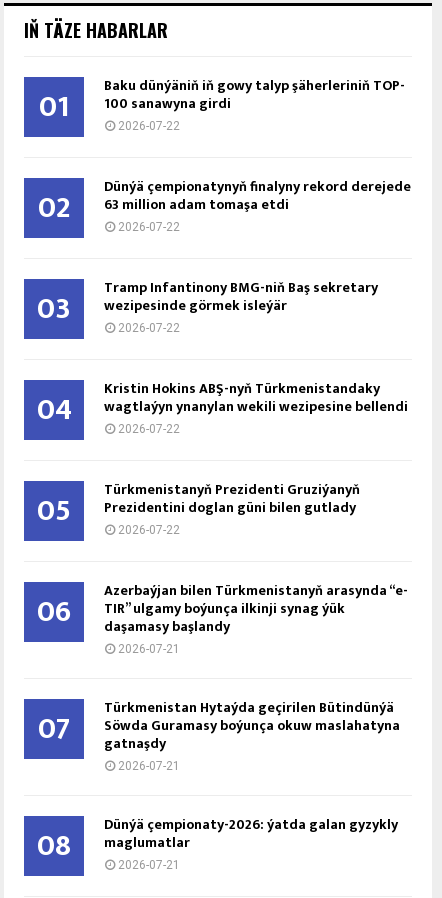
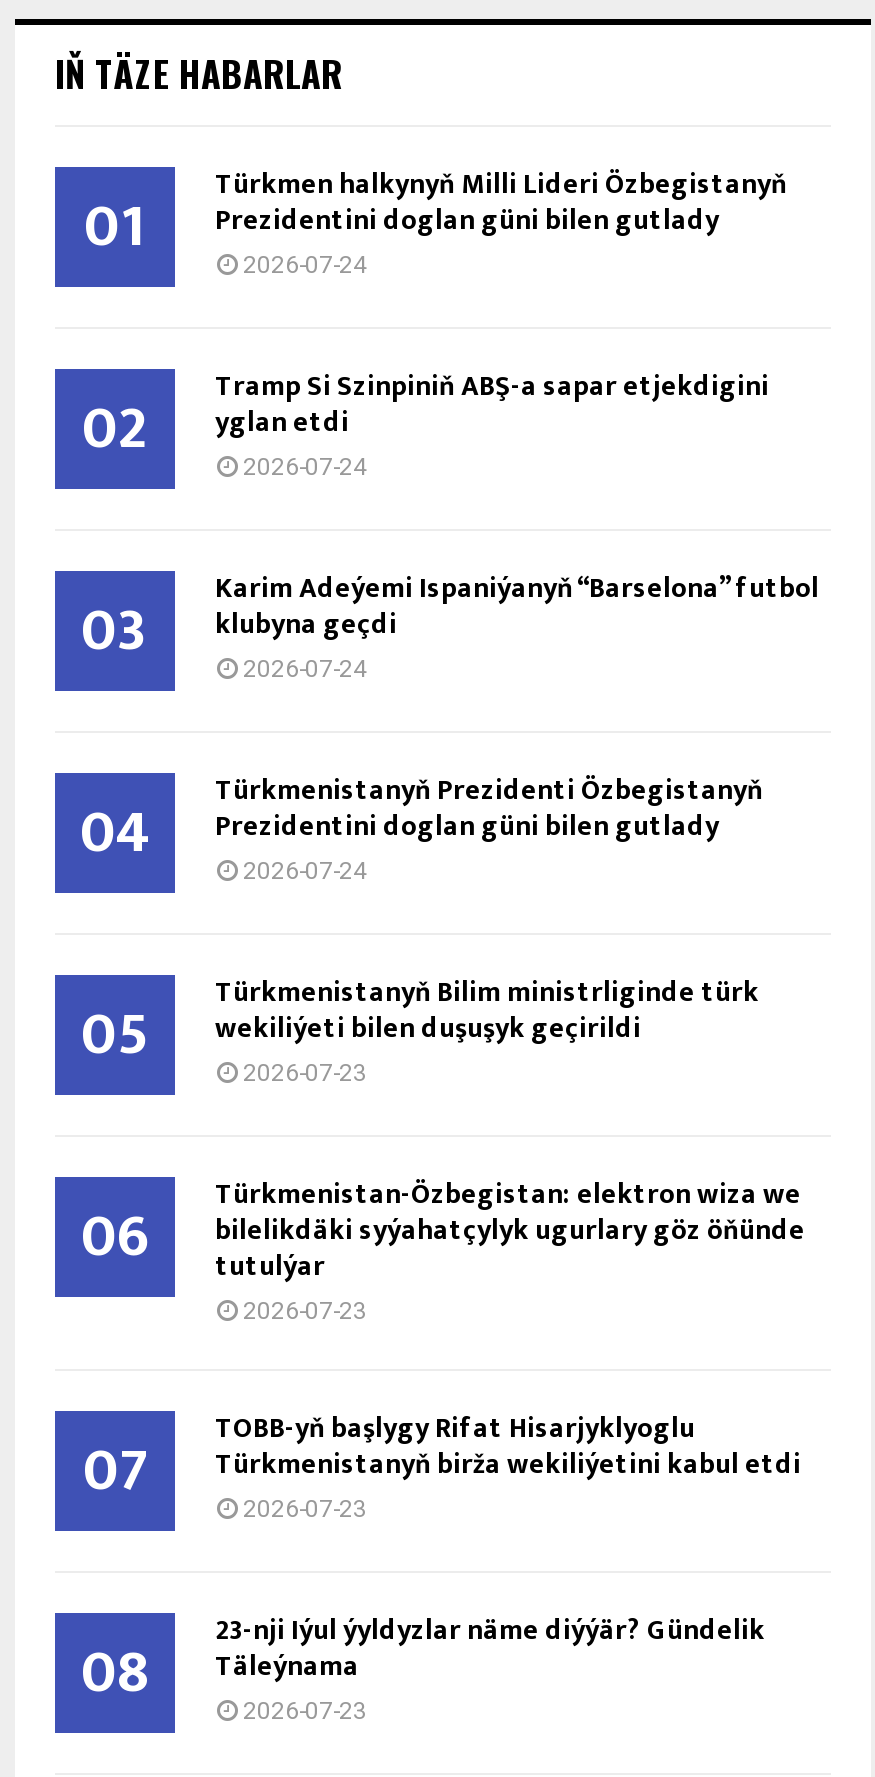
[104,73,405,132] Baku dünýäniň iň gowy talyp şäherleriniň TOP- | 100 sanawyna girdi | 2026-07-22 -> [215,160,787,278] Türkmen halkynyň Milli Lideri Özbegistanyň | Prezidentini doglan güni bilen gutlady | 2026-07-24
[104,174,411,233] Dünýä çempionatynyň finalyny rekord derejede | 63 million adam tomaşa etdi | 2026-07-22 -> [215,362,769,480] Tramp Si Szinpiniň ABŞ-a sapar etjekdigini | yglan etdi | 2026-07-24
[104,275,378,334] Tramp Infantinony BMG-niň Baş sekretary | wezipesinde görmek isleýär | 2026-07-22 -> [215,564,819,682] Karim Adeýemi Ispaniýanyň “Barselona” futbol | klubyna geçdi | 2026-07-24
[104,376,408,435] Kristin Hokins ABŞ-nyň Türkmenistandaky | wagtlaýyn ynanylan wekili wezipesine bellendi | 2026-07-22 -> [215,766,763,884] Türkmenistanyň Prezidenti Özbegistanyň | Prezidentini doglan güni bilen gutlady | 2026-07-24
[104,477,360,536] Türkmenistanyň Prezidenti Gruziýanyň | Prezidentini doglan güni bilen gutlady | 2026-07-22 -> [215,968,759,1086] Türkmenistanyň Bilim ministrliginde türk | wekiliýeti bilen duşuşyk geçirildi | 2026-07-23
[104,578,408,655] Azerbaýjan bilen Türkmenistanyň arasynda “e- | TIR” ulgamy boýunça ilkinji synag ýük | daşamasy başlandy | 2026-07-21 -> [215,1170,805,1324] Türkmenistan-Özbegistan: elektron wiza we | bilelikdäki syýahatçylyk ugurlary göz öňünde | tutulýar | 2026-07-23
[104,695,400,772] Türkmenistan Hytaýda geçirilen Bütindünýä | Söwda Guramasy boýunça okuw maslahatyna | gatnaşdy | 2026-07-21 -> [215,1404,801,1522] TOBB-yň başlygy Rifat Hisarjyklyoglu | Türkmenistanyň birža wekiliýetini kabul etdi | 2026-07-23
[104,812,398,871] Dünýä çempionaty-2026: ýatda galan gyzykly | maglumatlar | 2026-07-21 -> [215,1606,765,1724] 23-nji Iýul ýyldyzlar näme diýýär? Gündelik | Täleýnama | 2026-07-23

